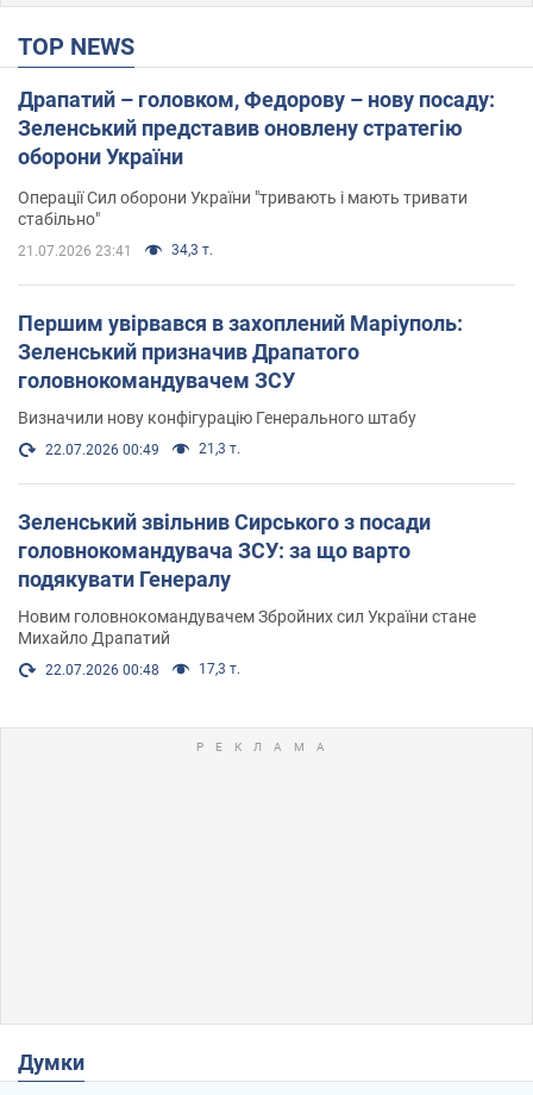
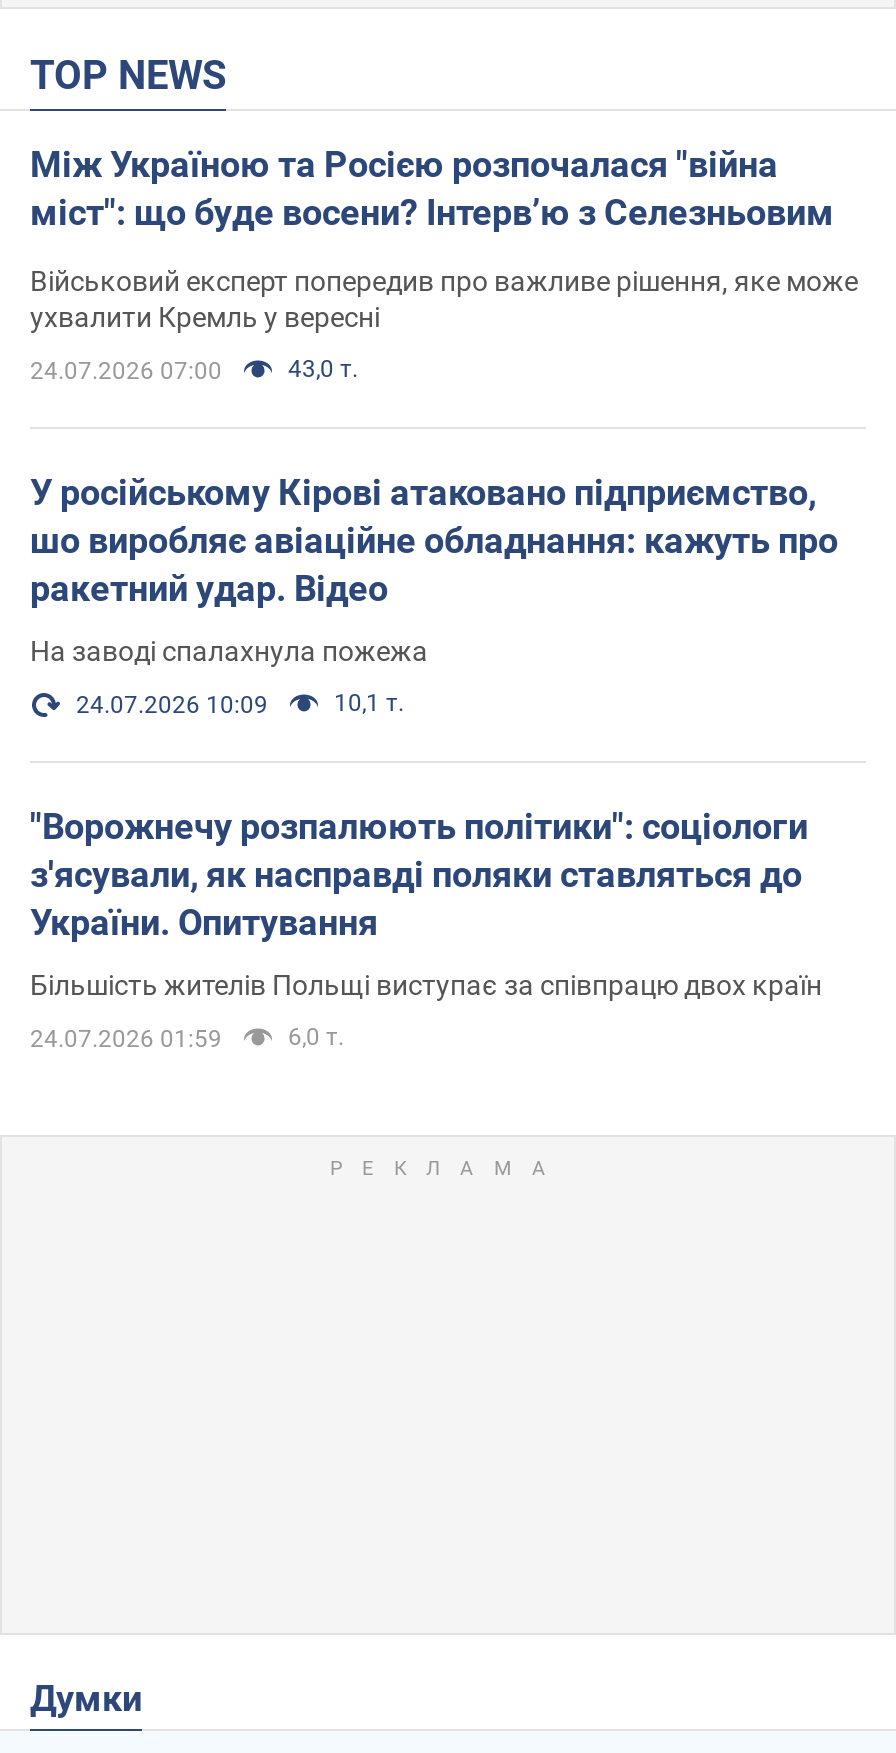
[18,87,495,169] Драпатий – головком, Федорову – нову посаду: | Зеленський представив оновлену стратегію | оборони України -> [30,143,834,233] Між Україною та Росією розпочалася "війна | міст": що буде восени? Інтерв’ю з Селезньовим
[18,188,468,228] Операції Сил оборони України "тривають і мають тривати | стабільно" -> [30,265,858,333] Військовий експерт попередив про важливе рішення, яке може | ухвалити Кремль у вересні
[18,241,213,259] 21.07.2026 23:41 | 34,3 т. -> [30,355,358,385] 24.07.2026 07:00 | 43,0 т.
[18,310,463,393] Першим увірвався в захоплений Маріуполь: | Зеленський призначив Драпатого | головнокомандувачем ЗСУ -> [30,471,838,609] У російському Кірові атаковано підприємство, | шо виробляє авіаційне обладнання: кажуть про | ракетний удар. Відео
[18,408,416,427] Визначили нову конфігурацію Генерального штабу -> [30,635,428,667] На заводі спалахнула пожежа
[45,440,240,458] 22.07.2026 00:49 | 21,3 т. -> [76,689,404,719] 24.07.2026 10:09 | 10,1 т.
[18,509,431,591] Зеленський звільнив Сирського з посади | головнокомандувача ЗСУ: за що варто | подякувати Генералу -> [30,805,808,943] "Ворожнечу розпалюють політики": соціологи | з'ясували, як насправді поляки ставляться до | України. Опитування
[18,607,476,647] Новим головнокомандувачем Збройних сил України стане | Михайло Драпатий -> [30,969,822,1001] Більшість жителів Польщі виступає за співпрацю двох країн
[45,660,240,678] 22.07.2026 00:48 | 17,3 т. -> [30,1023,344,1053] 24.07.2026 01:59 | 6,0 т.

